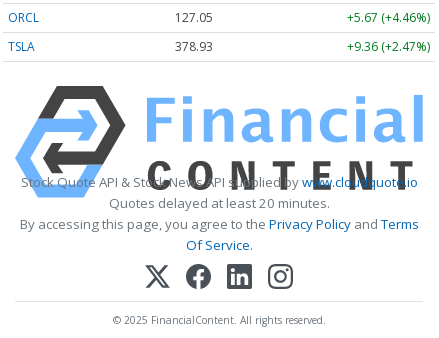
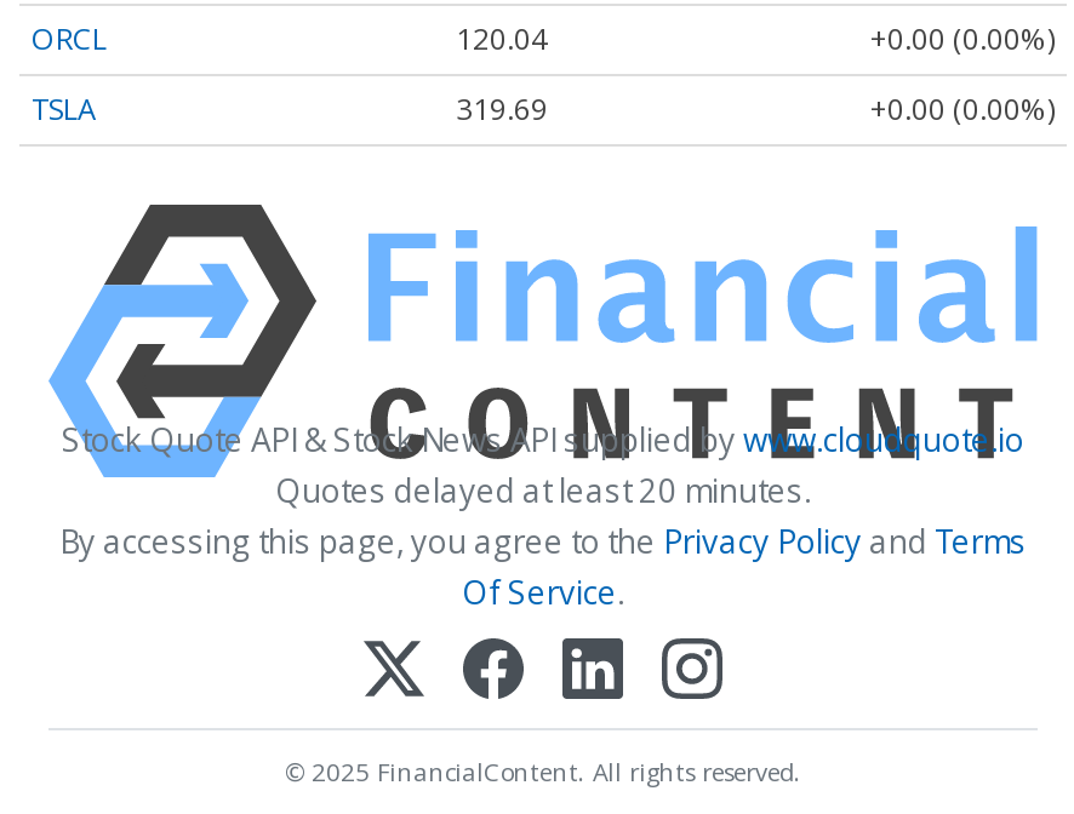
[175,8,213,25] 127.05 -> [456,18,548,59] 120.04
[347,8,430,25] +5.67 (+4.46%) -> [870,18,1055,59] +0.00 (0.00%)
[175,37,213,54] 378.93 -> [456,88,548,130] 319.69
[347,37,430,54] +9.36 (+2.47%) -> [870,88,1055,130] +0.00 (0.00%)

